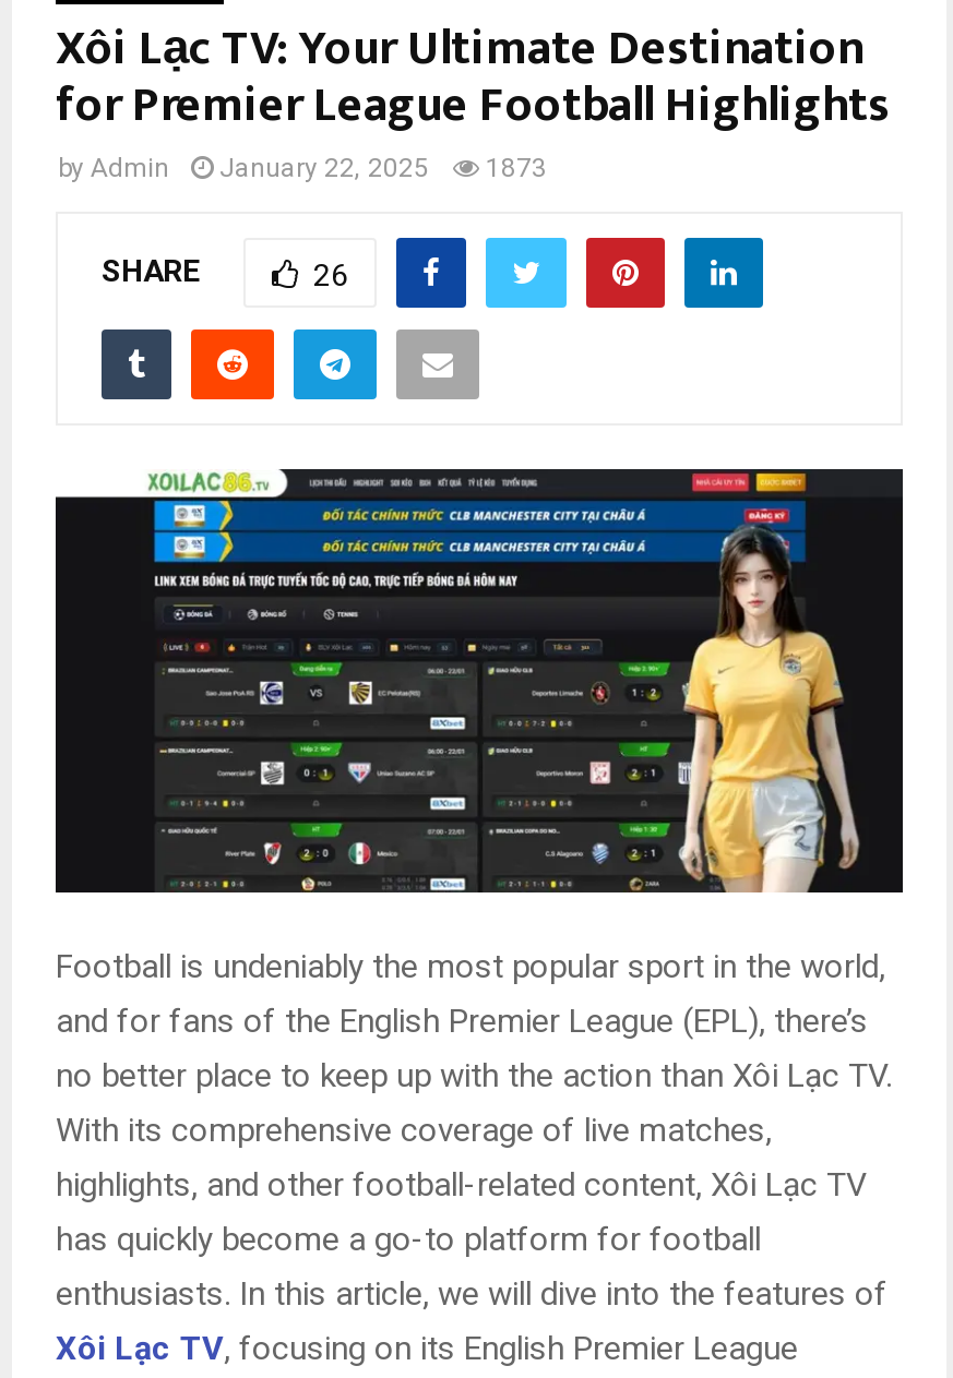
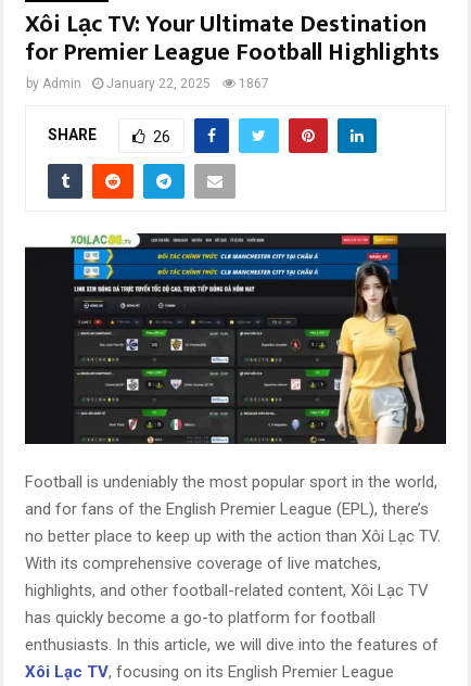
[58,153,547,183] by Admin January 22, 2025 1873 -> [26,76,269,91] by Admin January 22, 2025 1867

